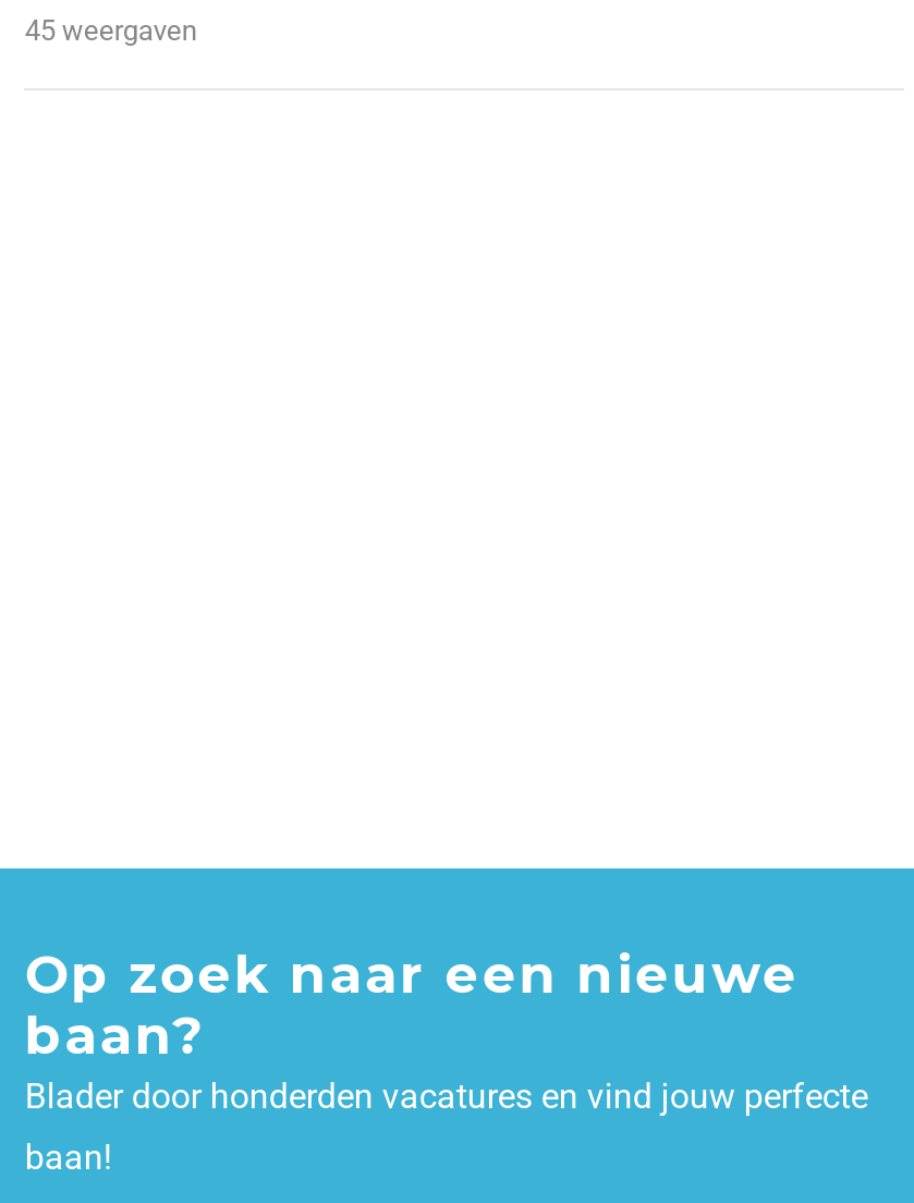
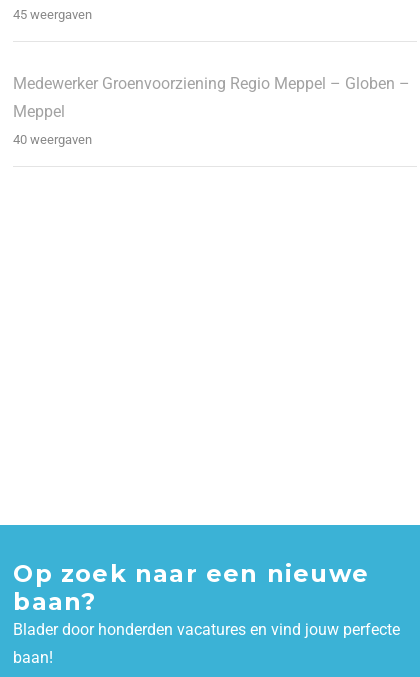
none -> [13,74,410,147] Medewerker Groenvoorziening Regio Meppel – Globen – | Meppel | 40 weergaven

